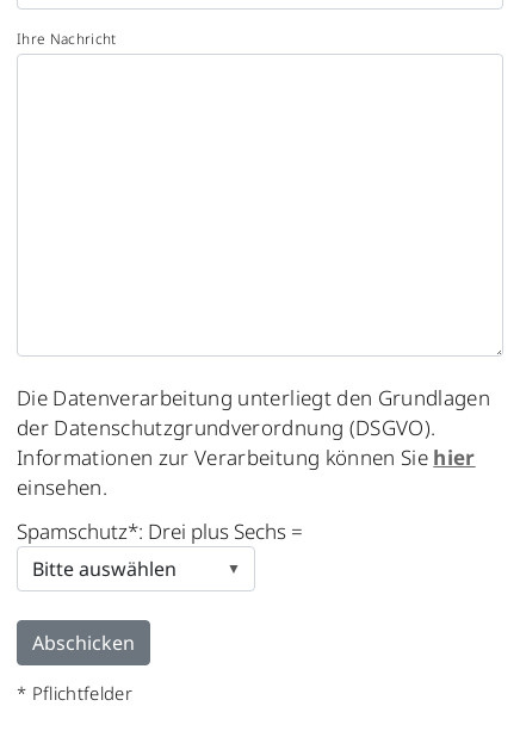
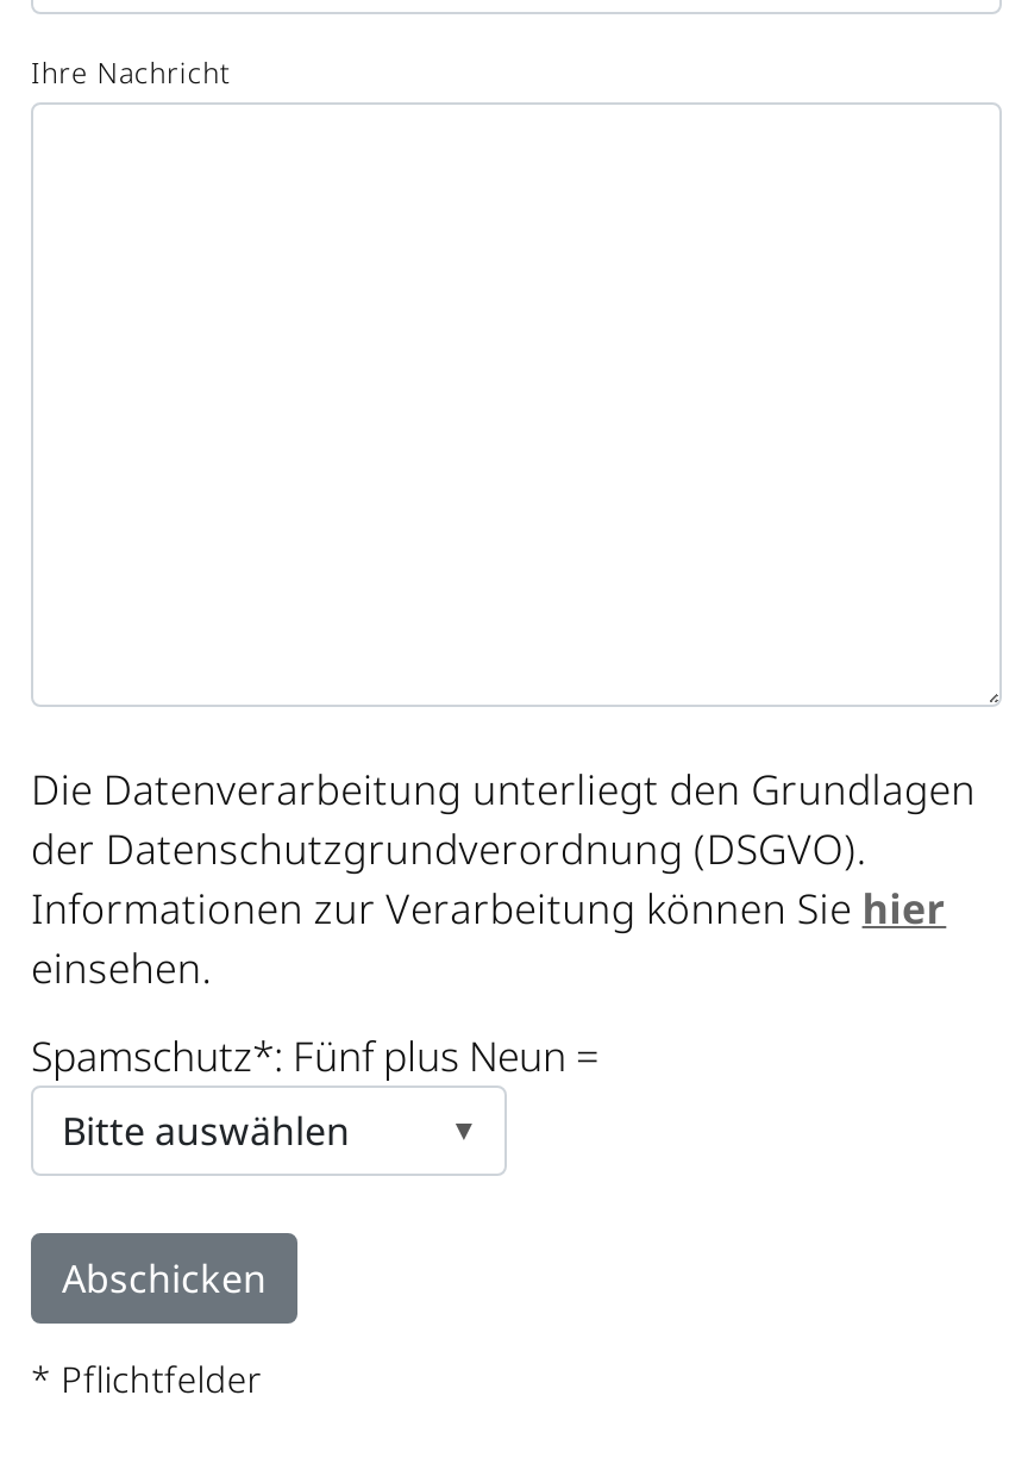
[17,517,303,544] Spamschutz*: Drei plus Sechs = -> [31,1027,600,1082] Spamschutz*: Fünf plus Neun =

